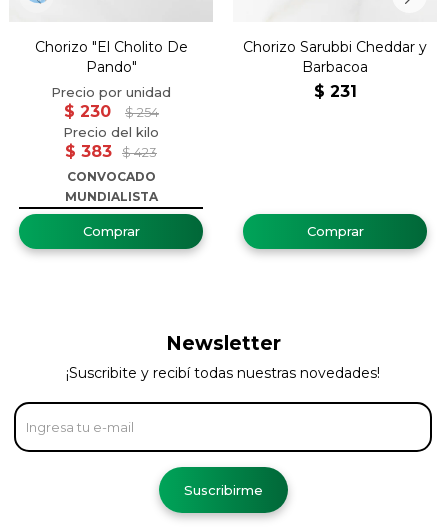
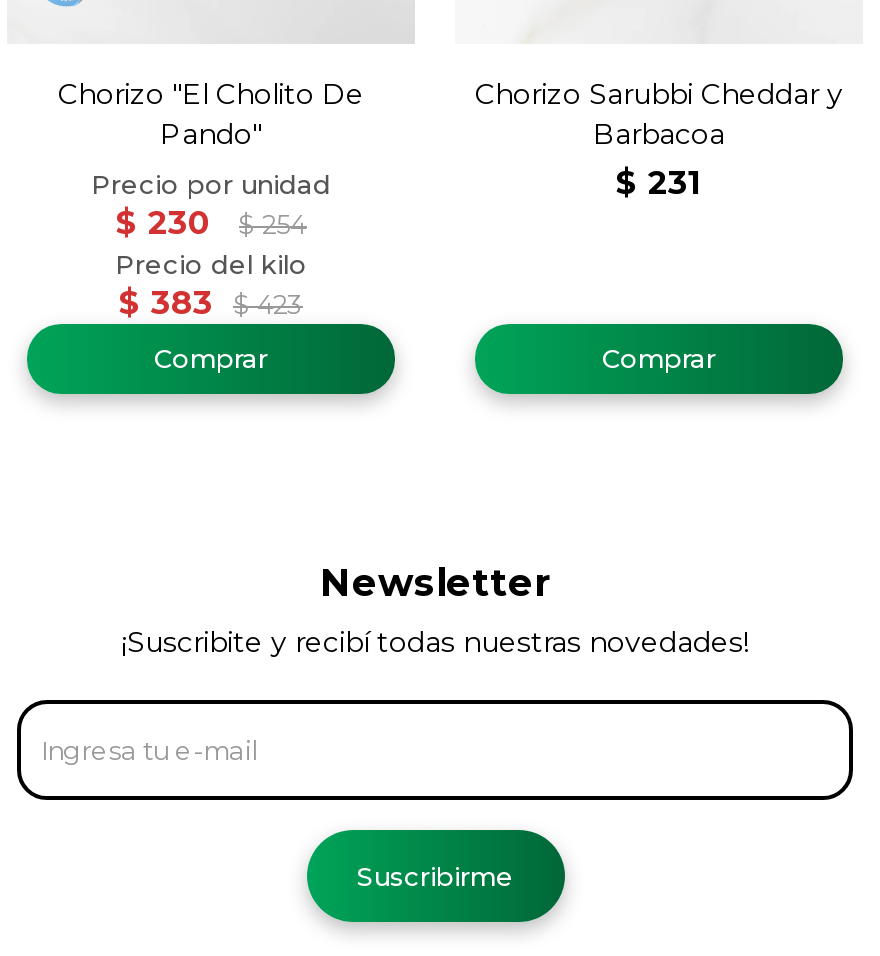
[64,169,157,204] CONVOCADO | MUNDIALISTA -> none

